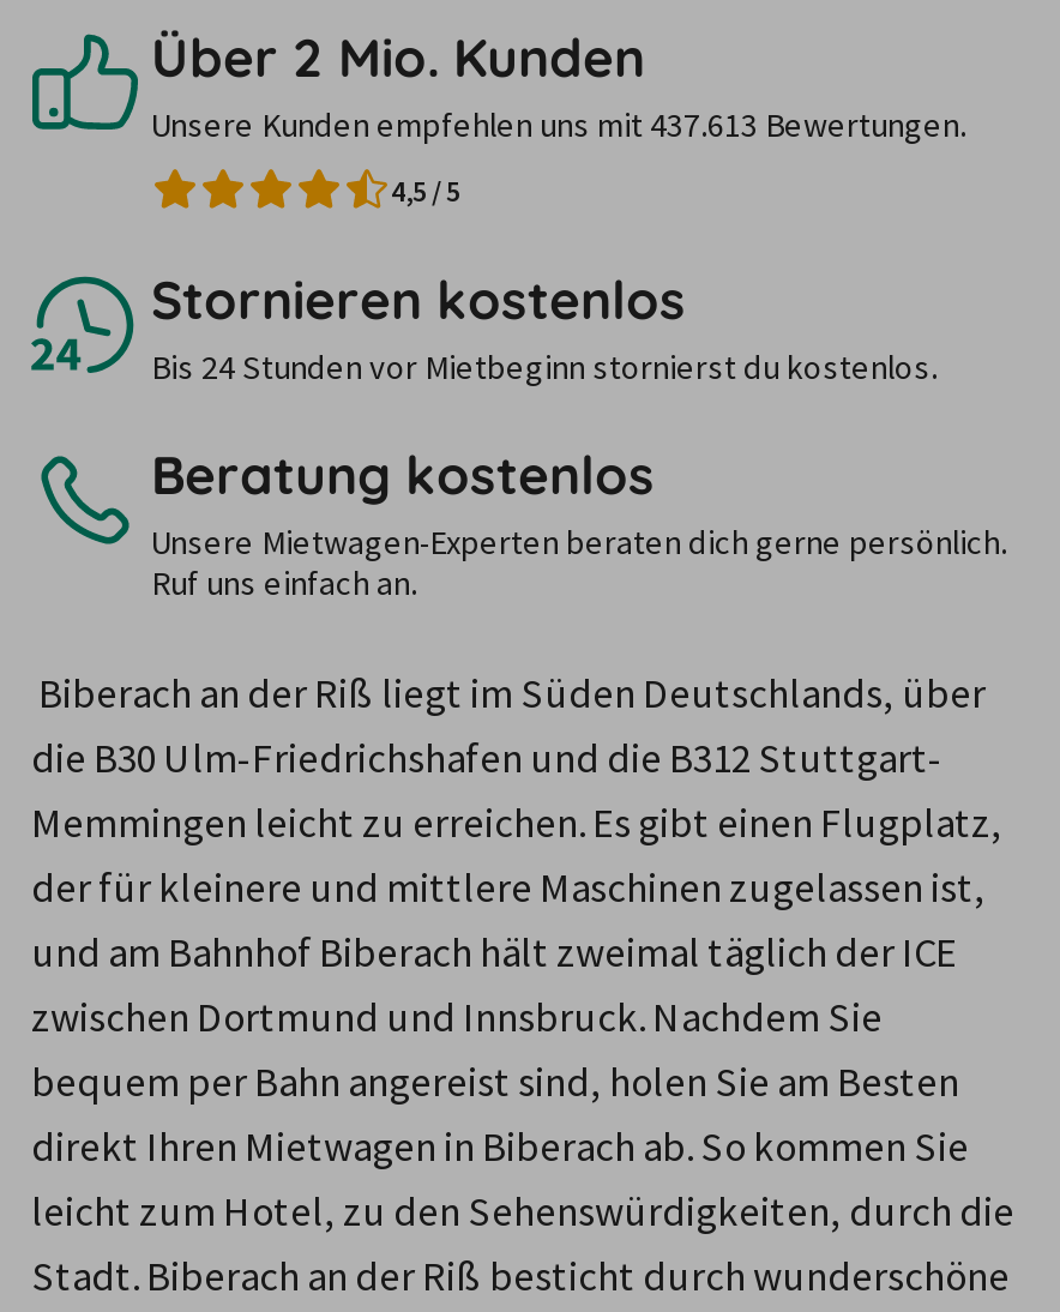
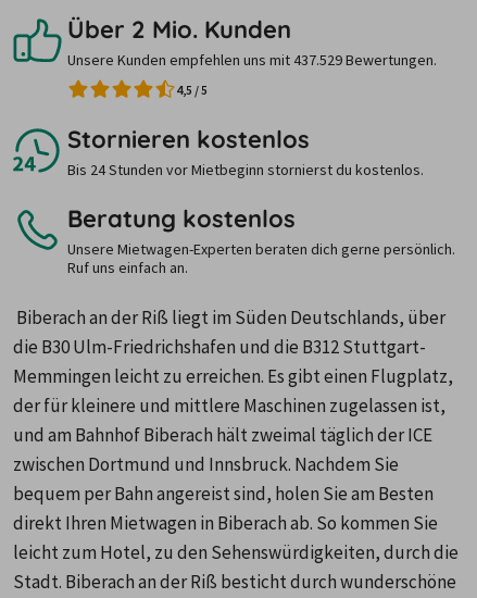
[151,103,966,146] Unsere Kunden empfehlen uns mit 437.613 Bewertungen. -> [67,50,437,70] Unsere Kunden empfehlen uns mit 437.529 Bewertungen.

